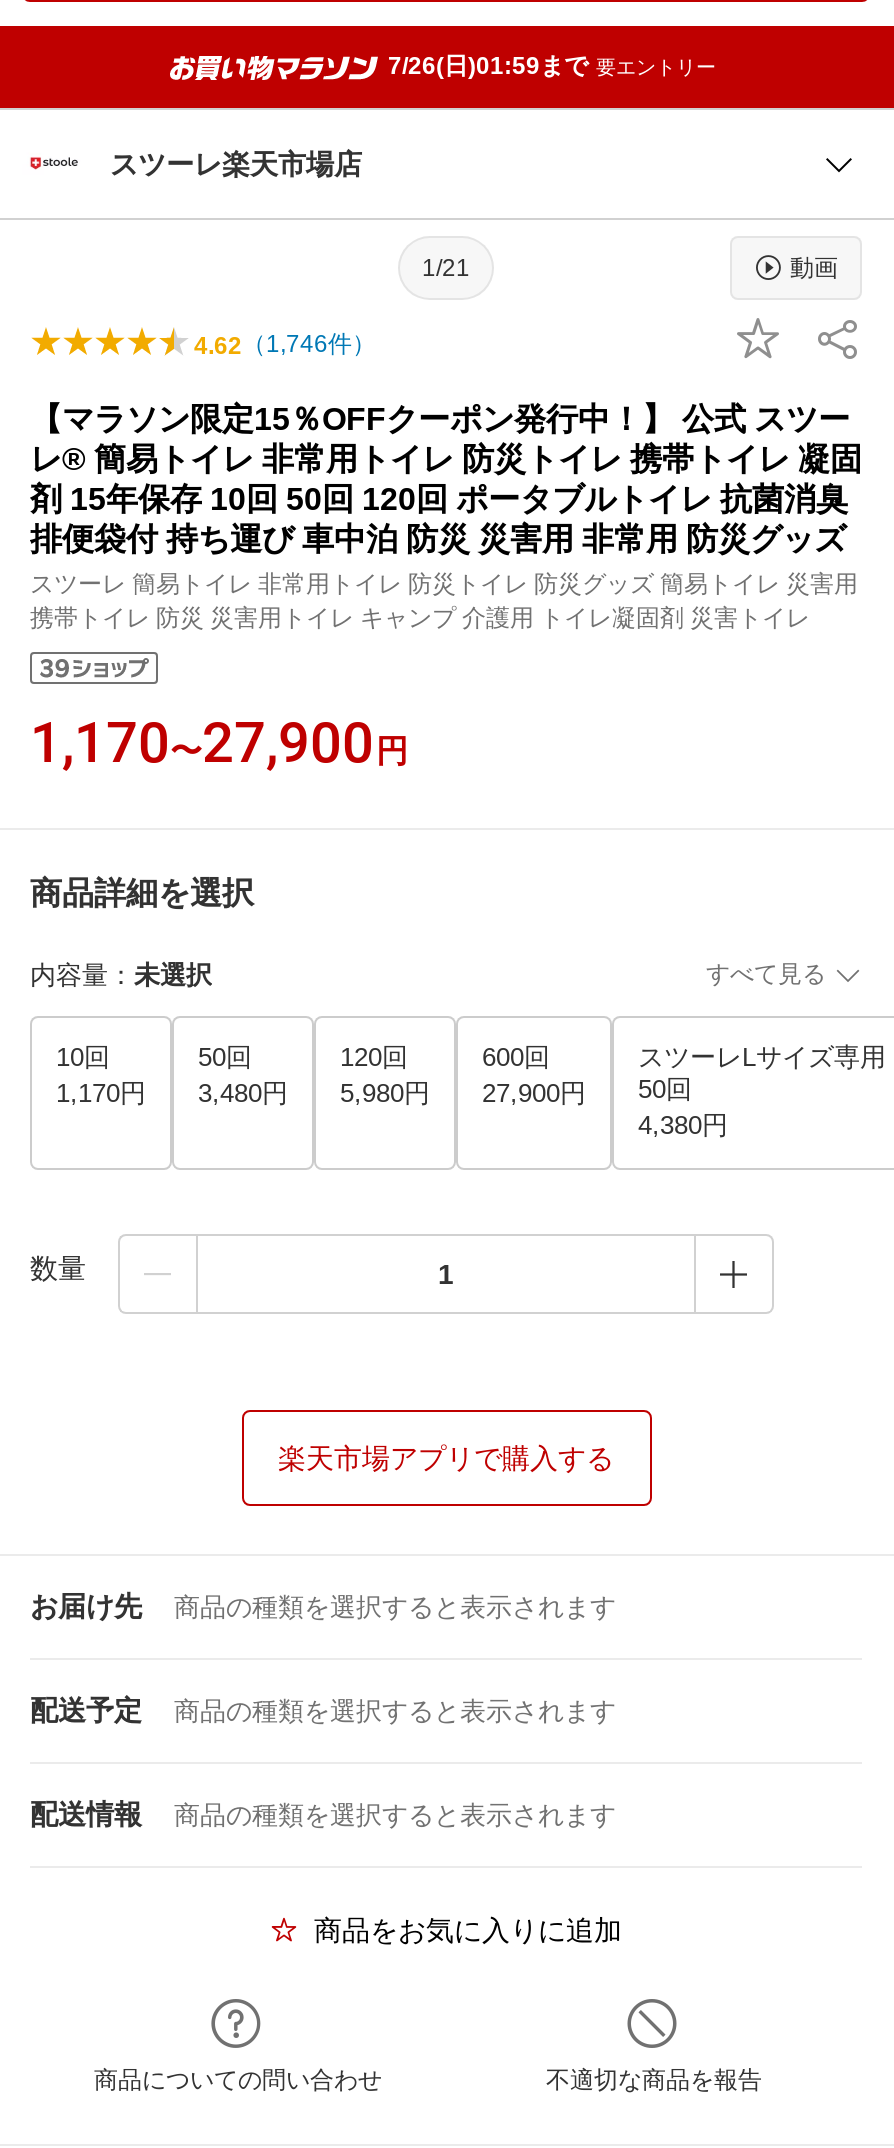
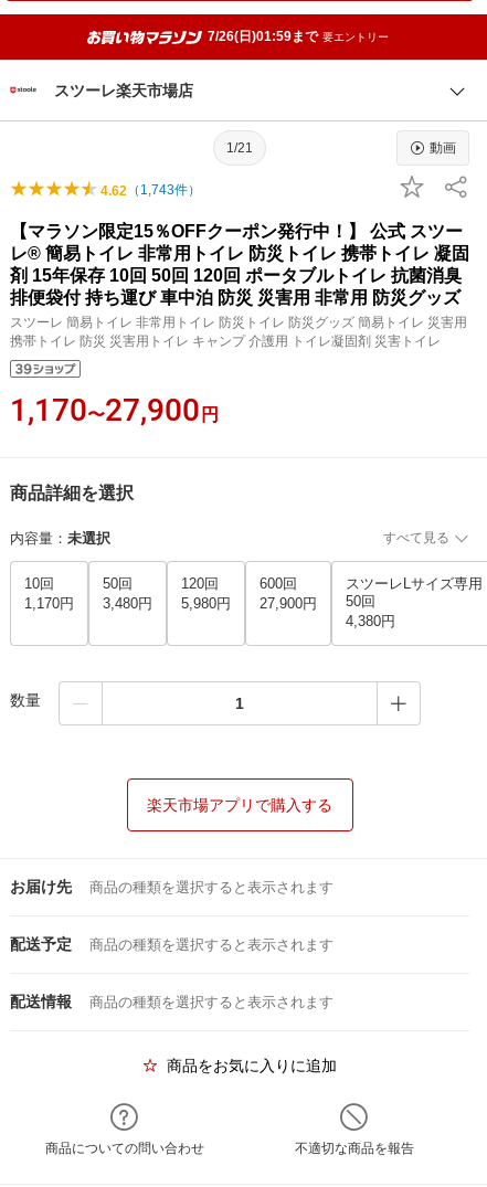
[194,330,376,360] 4.62（1,746件） -> [100,182,201,199] 4.62（1,743件）

